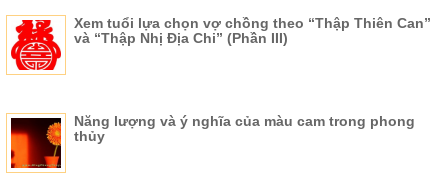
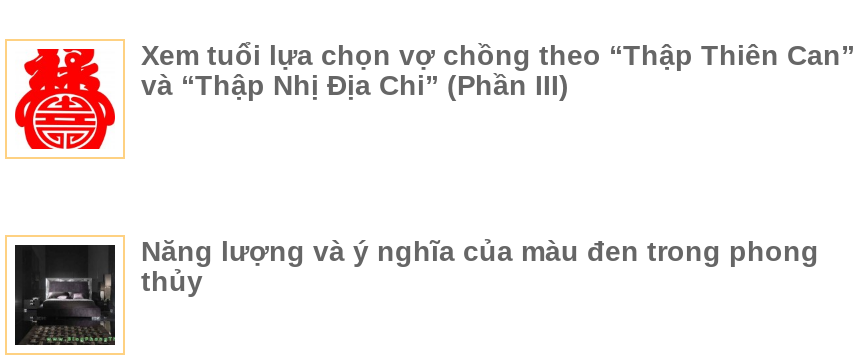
[10,113,415,169] [image] | Năng lượng và ý nghĩa của màu cam trong phong -> [13,235,819,347] [image] | Năng lượng và ý nghĩa của màu đen trong phong

